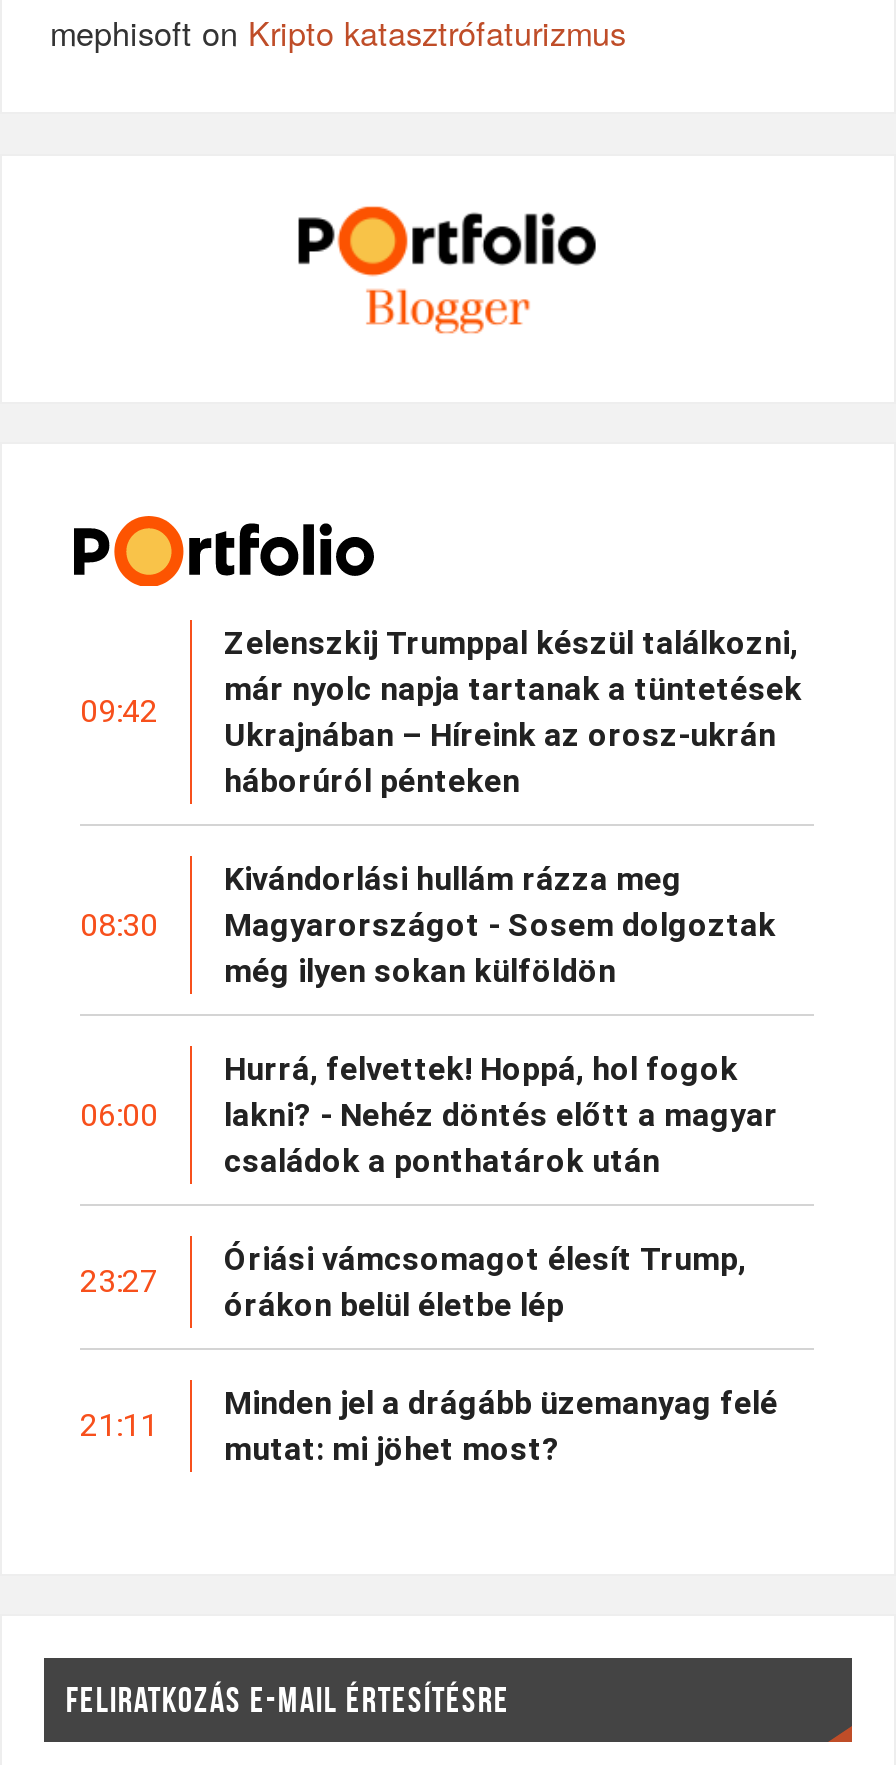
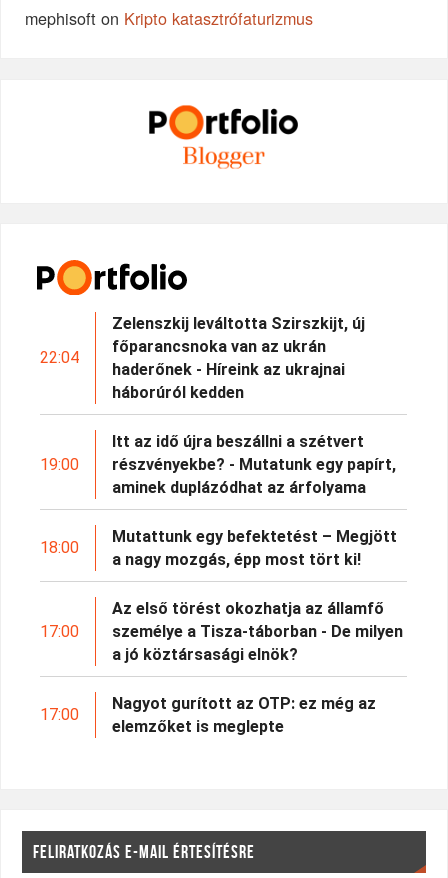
[224,624,802,800] Zelenszkij Trumppal készül találkozni, | már nyolc napja tartanak a tüntetések | Ukrajnában – Híreink az orosz-ukrán | háborúról pénteken -> [112,314,365,402] Zelenszkij leváltotta Szirszkijt, új | főparancsnoka van az ukrán | haderőnek - Híreink az ukrajnai | háborúról kedden
[80,693,158,731] 09:42 -> [40,348,79,367] 22:04
[224,860,776,990] Kivándorlási hullám rázza meg | Magyarországot - Sosem dolgoztak | még ilyen sokan külföldön -> [112,432,396,497] Itt az idő újra beszállni a szétvert | részvényekbe? - Mutatunk egy papírt, | aminek duplázódhat az árfolyama
[80,906,158,944] 08:30 -> [40,455,79,474] 19:00
[224,1050,778,1180] Hurrá, felvettek! Hoppá, hol fogok | lakni? - Nehéz döntés előtt a magyar | családok a ponthatárok után -> [112,527,397,569] Mutattunk egy befektetést – Megjött | a nagy mozgás, épp most tört ki!
[80,1096,158,1134] 06:00 -> [40,538,79,557] 18:00
[224,1240,746,1324] Óriási vámcsomagot élesít Trump, | órákon belül életbe lép -> [112,599,403,664] Az első törést okozhatja az államfő | személye a Tisza-táborban - De milyen | a jó köztársasági elnök?
[80,1263,158,1301] 23:27 -> [40,622,79,641] 17:00
[224,1384,778,1468] Minden jel a drágább üzemanyag felé | mutat: mi jöhet most? -> [112,694,376,736] Nagyot gurított az OTP: ez még az | elemzőket is meglepte
[80,1407,158,1445] 21:11 -> [40,705,79,724] 17:00

